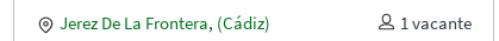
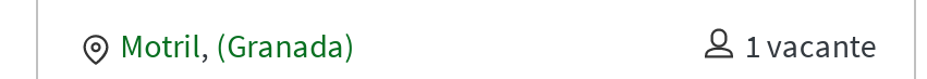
[59,12,270,34] Jerez De La Frontera, (Cádiz) -> [120,26,355,67] Motril, (Granada)

